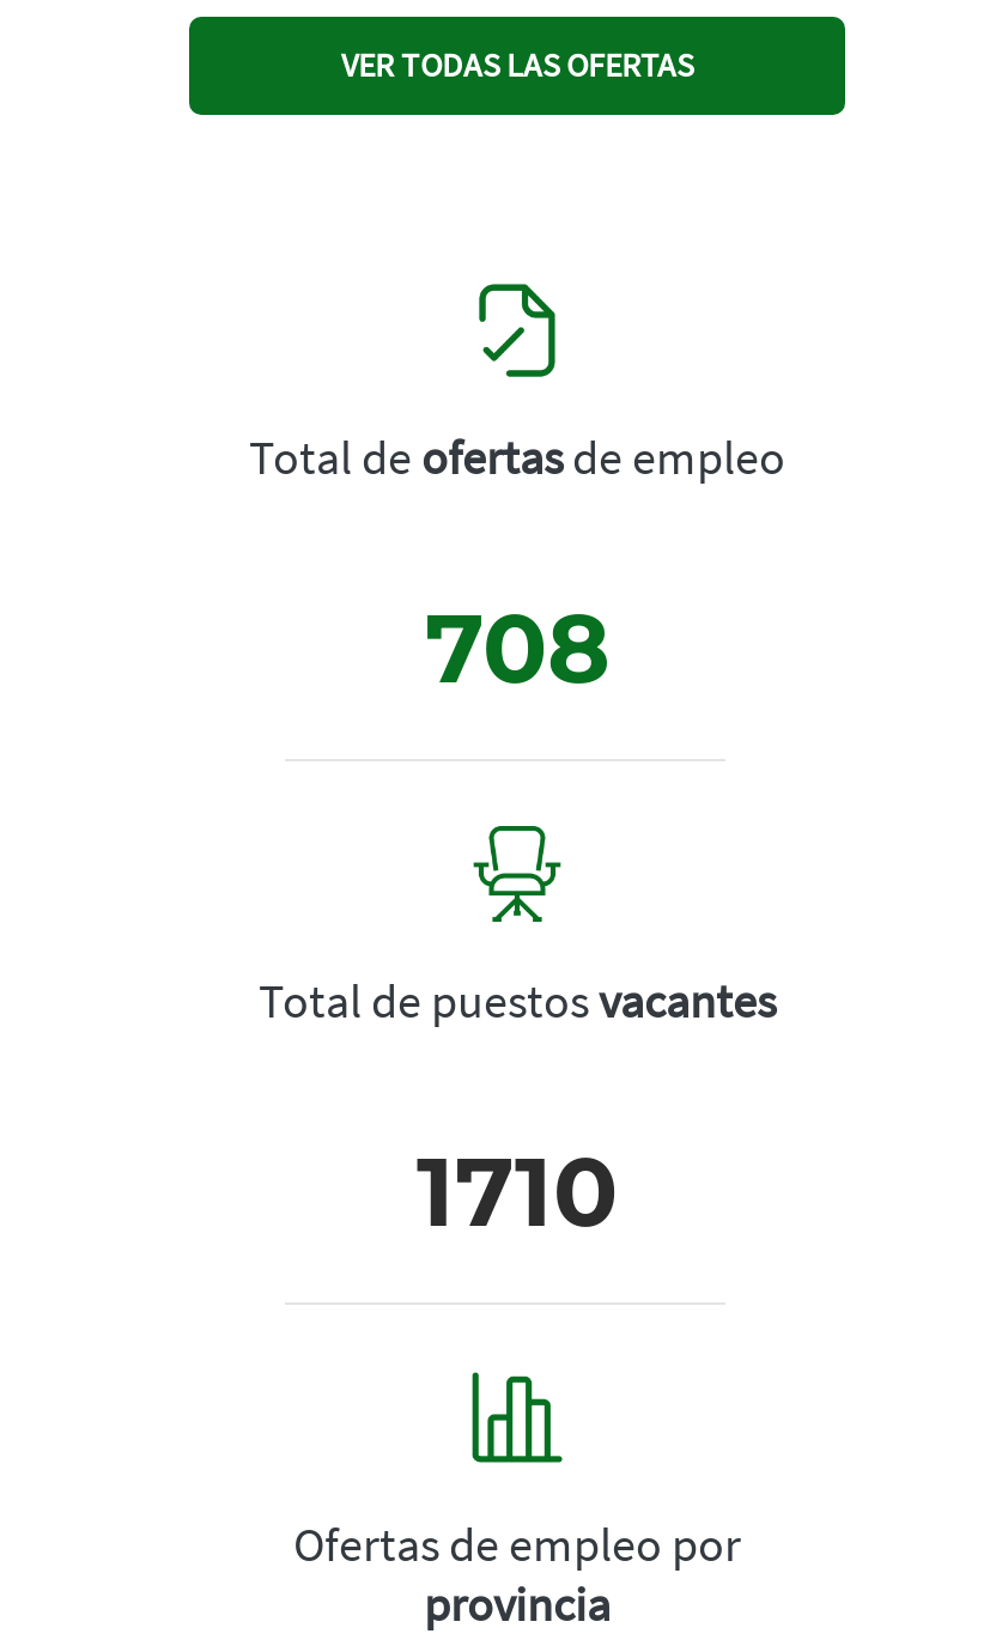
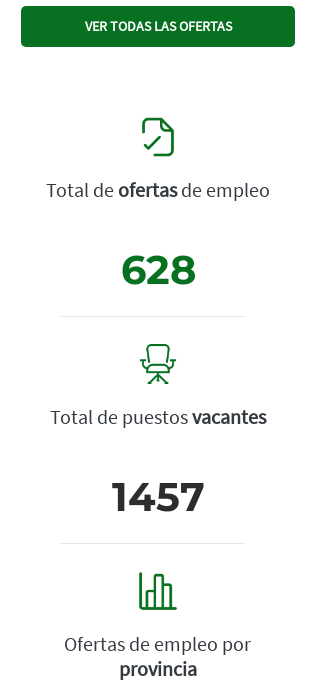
[425,588,609,706] 708 -> [120,245,195,294] 628
[417,1132,618,1249] 1710 -> [111,472,204,521] 1457

